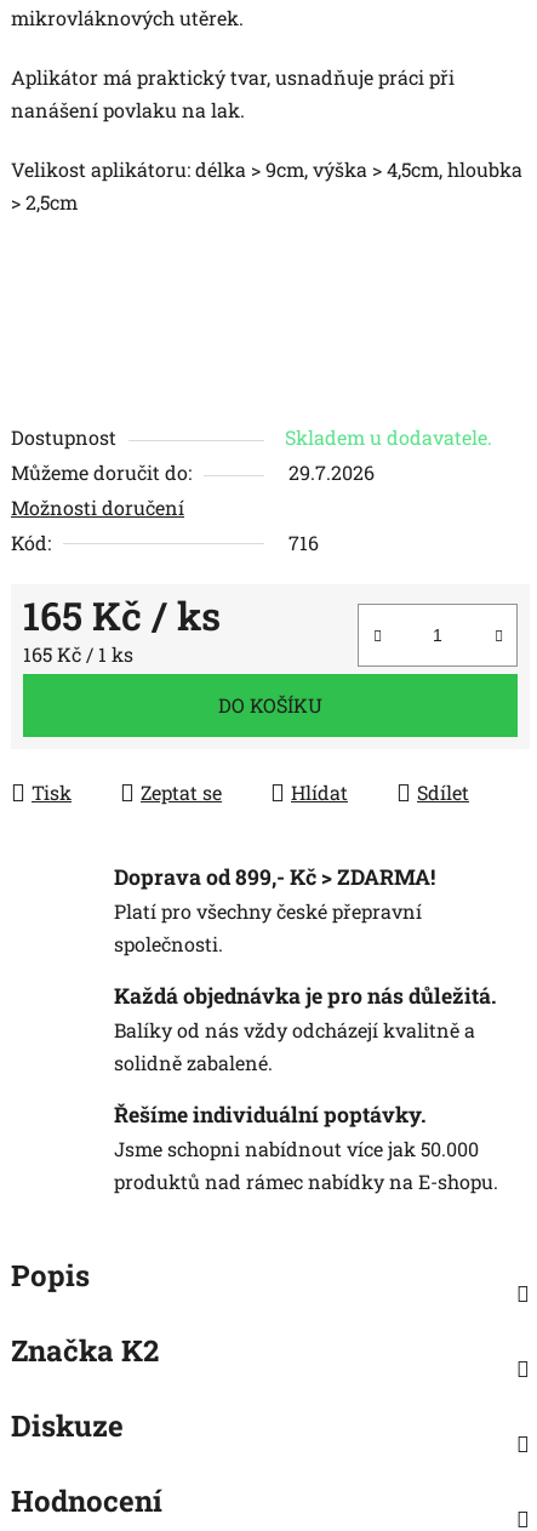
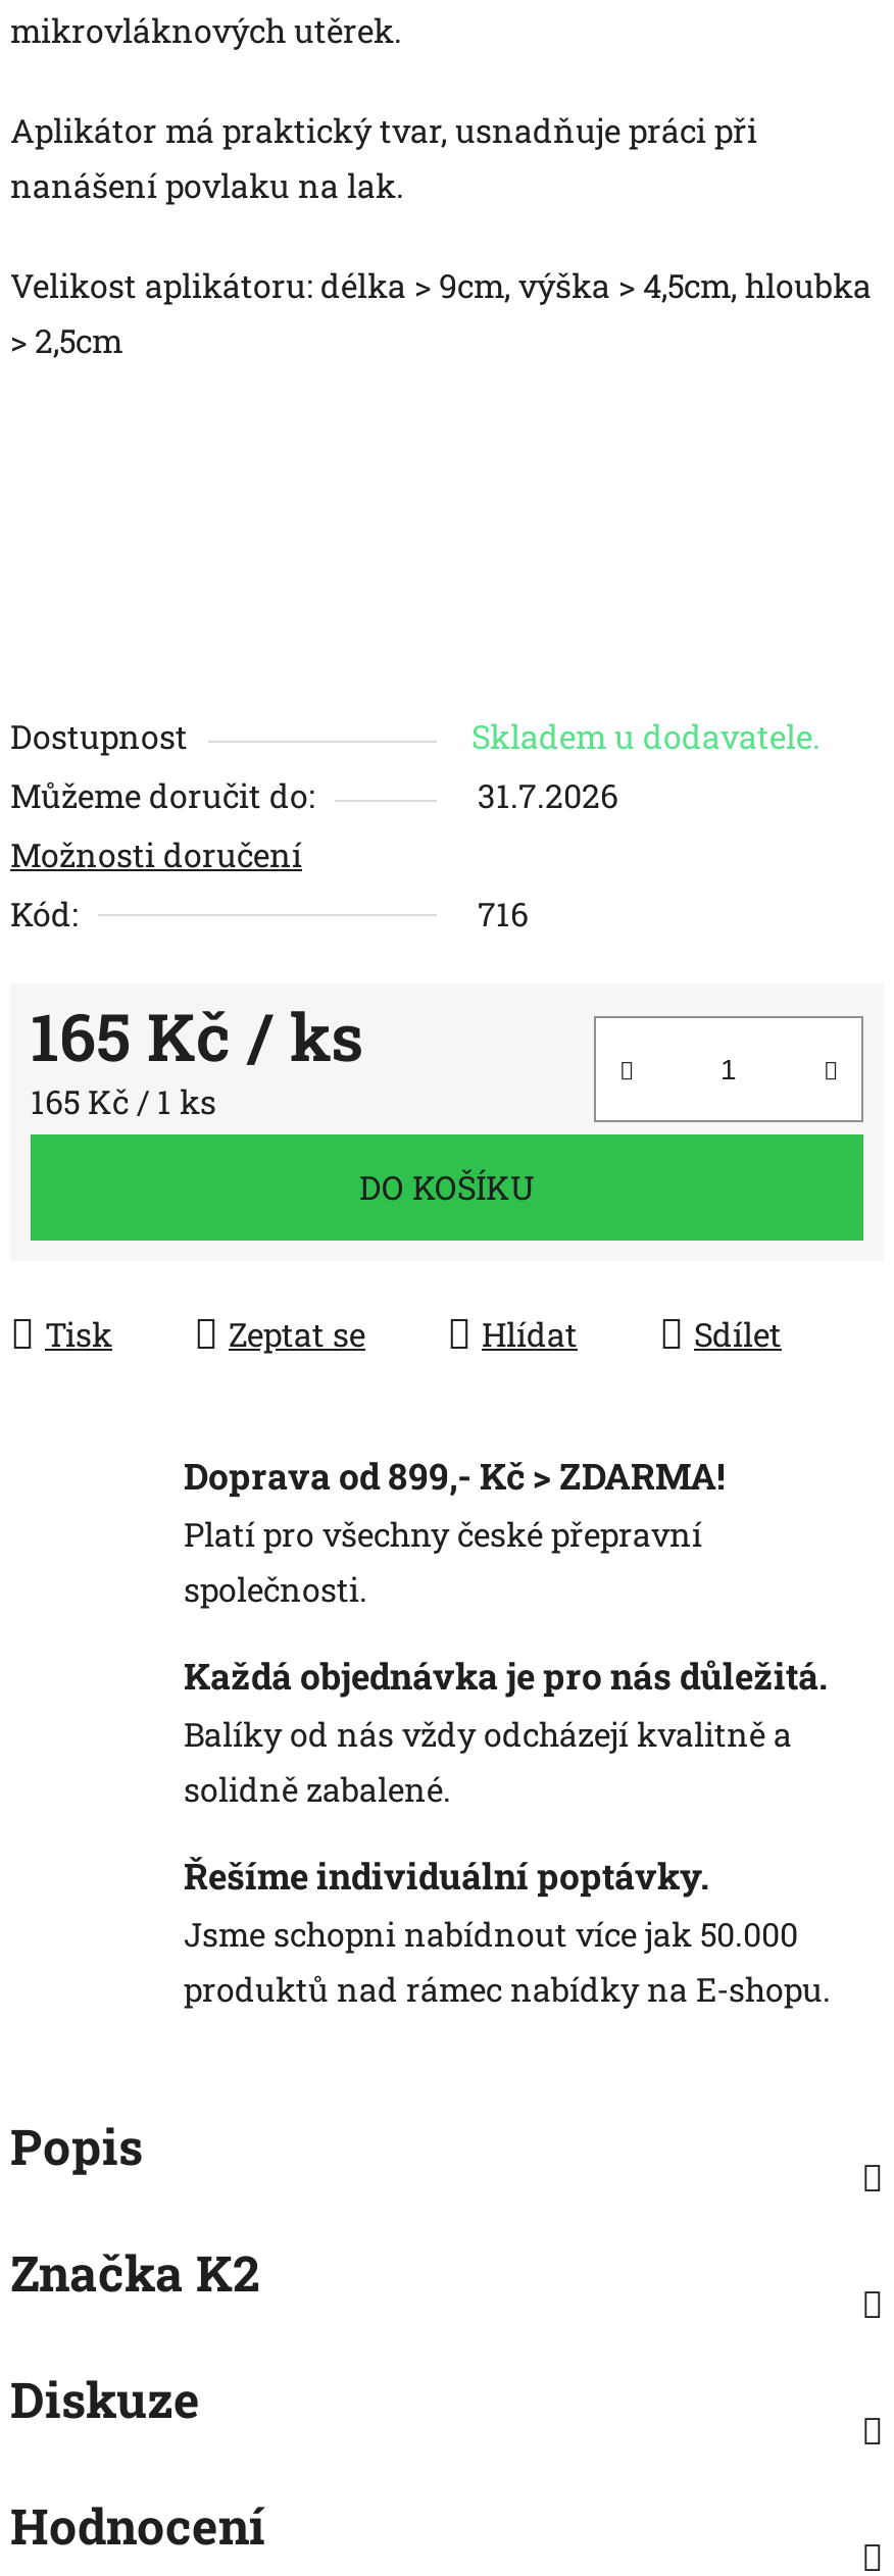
[289,459,375,484] 29.7.2026 -> [478,772,618,815] 31.7.2026

